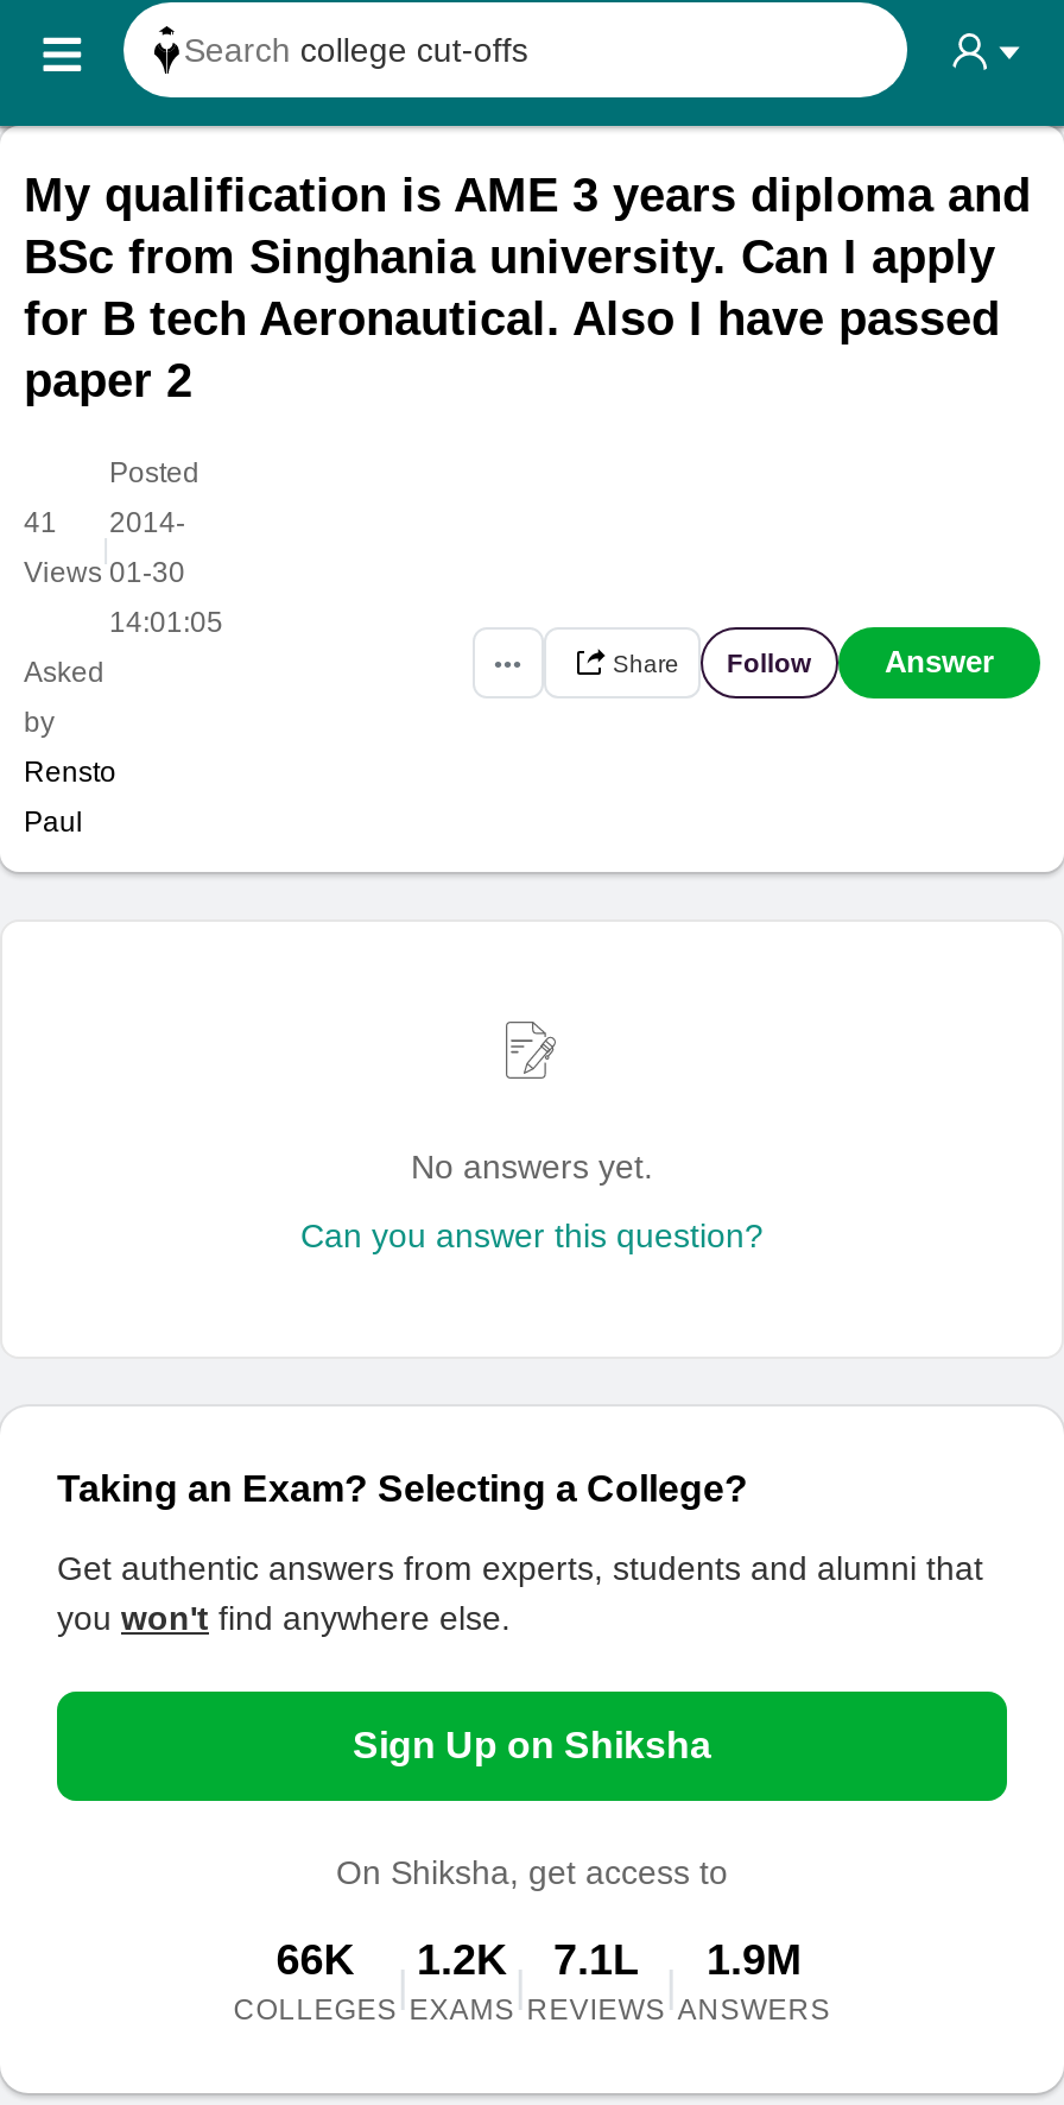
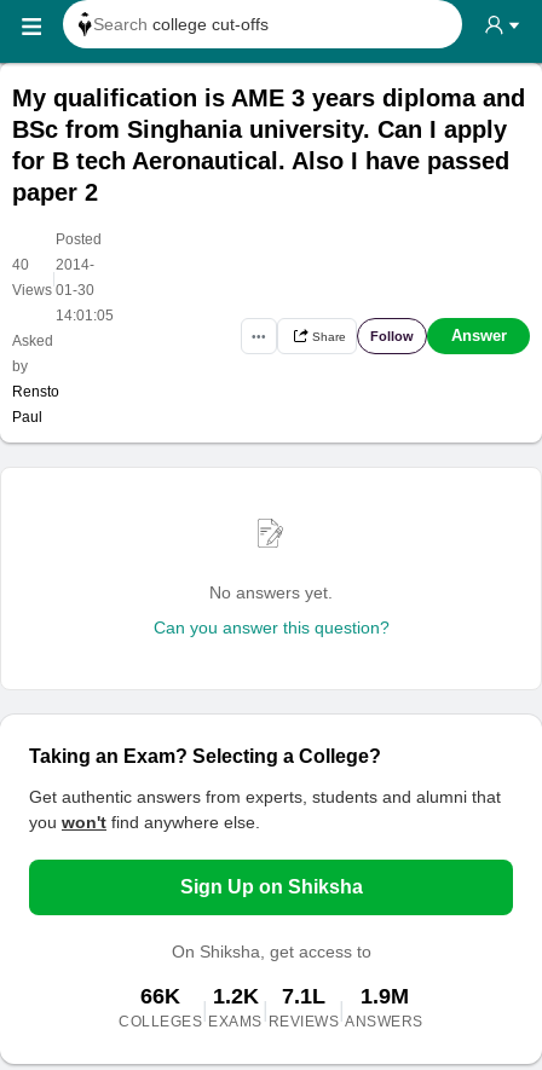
[24,506,57,539] 41 -> [12,256,29,273] 40

